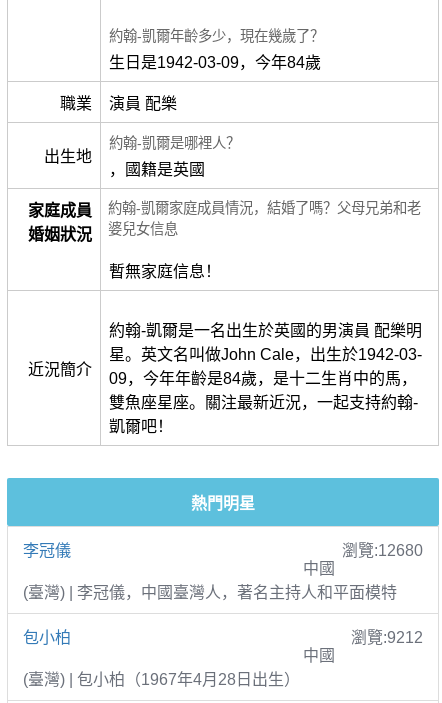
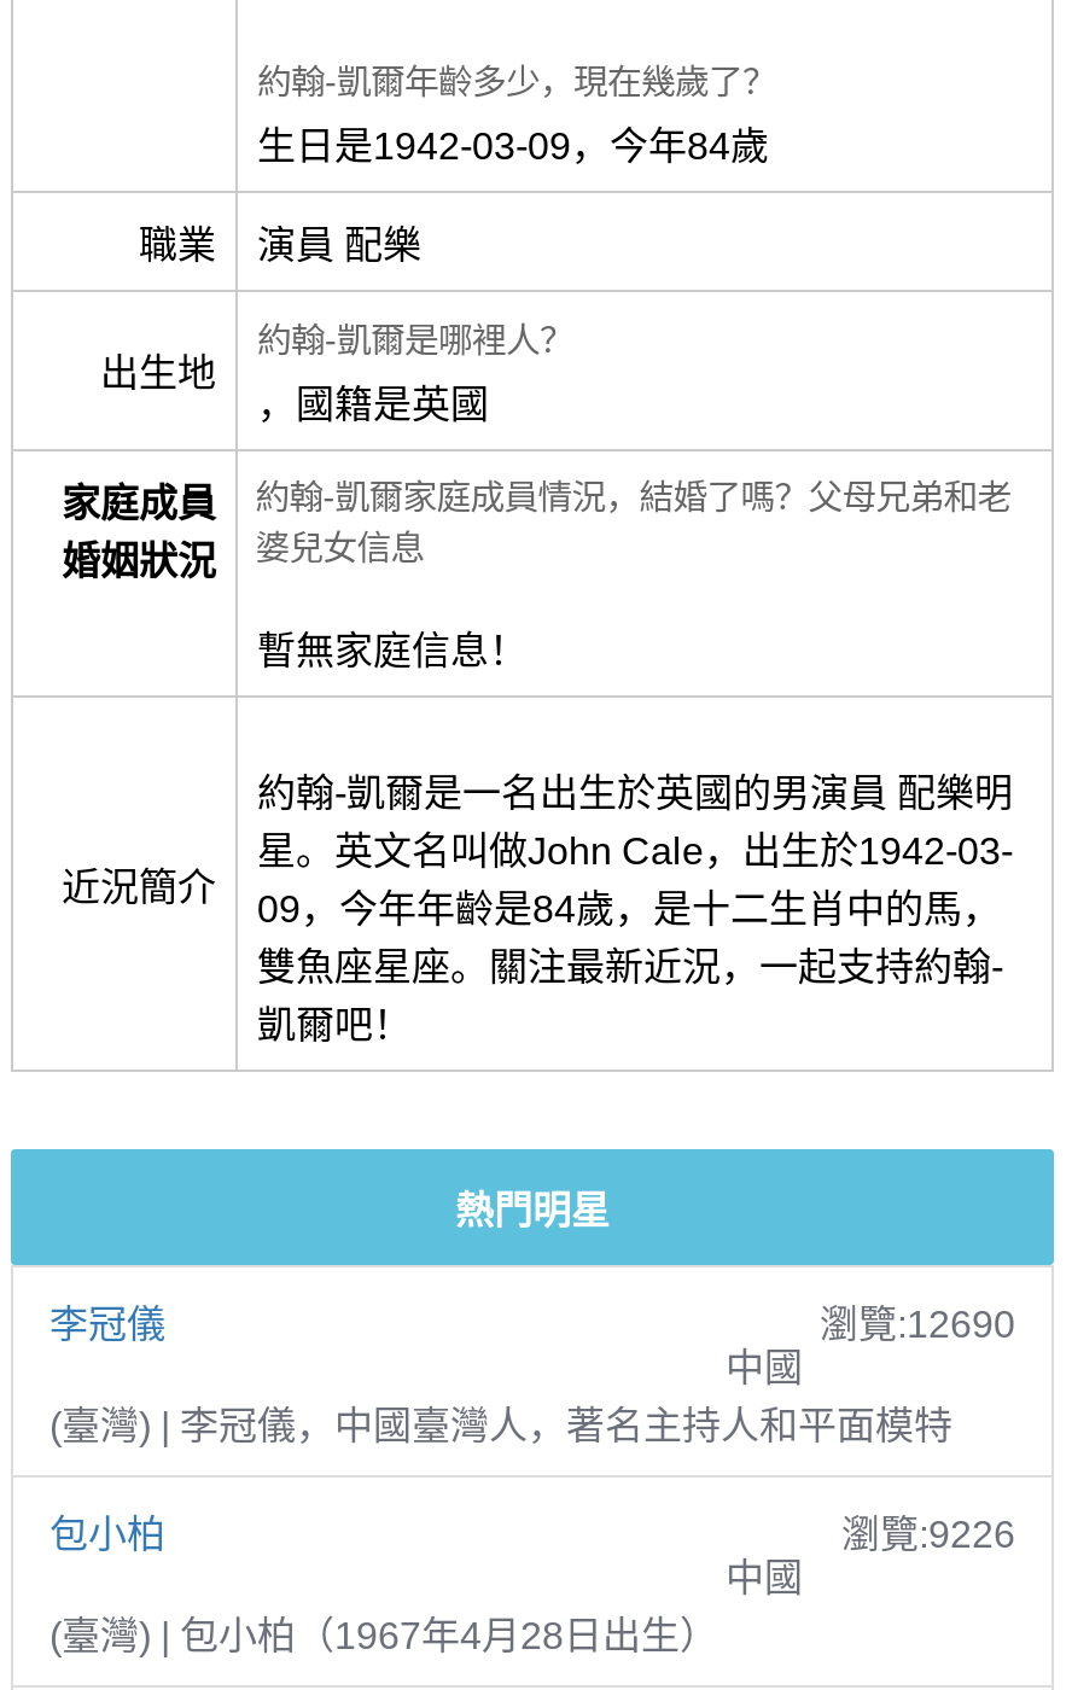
[342,542,423,559] 瀏覽:12680 -> [820,1303,1015,1344] 瀏覽:12690
[351,629,423,646] 瀏覽:9212 -> [841,1513,1015,1554] 瀏覽:9226

